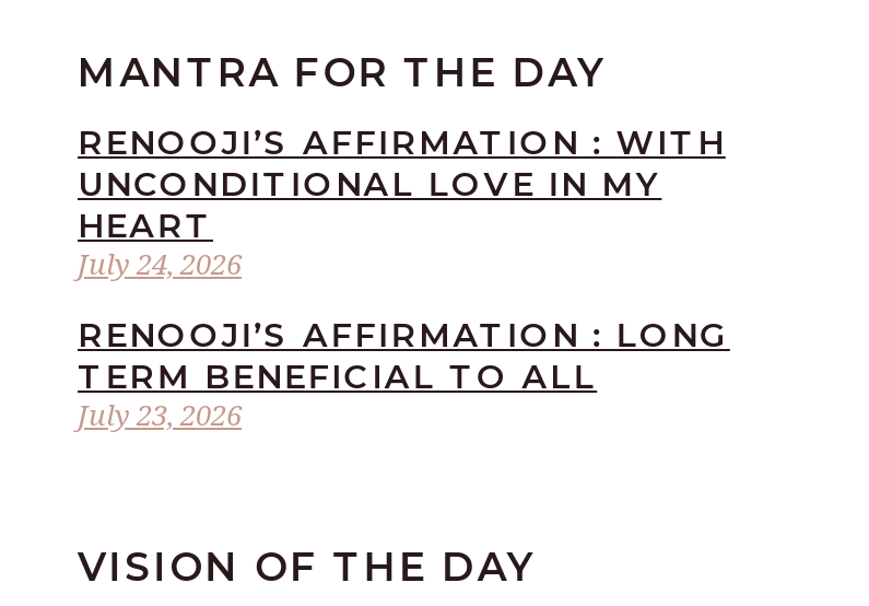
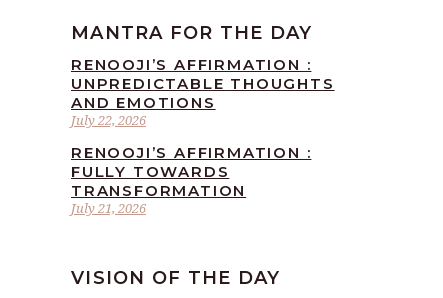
[78,122,726,246] RENOOJI’S AFFIRMATION : WITH | UNCONDITIONAL LOVE IN MY | HEART -> [71,55,335,112] RENOOJI’S AFFIRMATION : | UNPREDICTABLE THOUGHTS | AND EMOTIONS
[78,244,242,284] July 24, 2026 -> [71,111,146,129] July 22, 2026
[78,314,730,397] RENOOJI’S AFFIRMATION : LONG | TERM BENEFICIAL TO ALL -> [71,143,311,200] RENOOJI’S AFFIRMATION : | FULLY TOWARDS | TRANSFORMATION
[78,395,242,434] July 23, 2026 -> [71,199,146,217] July 21, 2026

